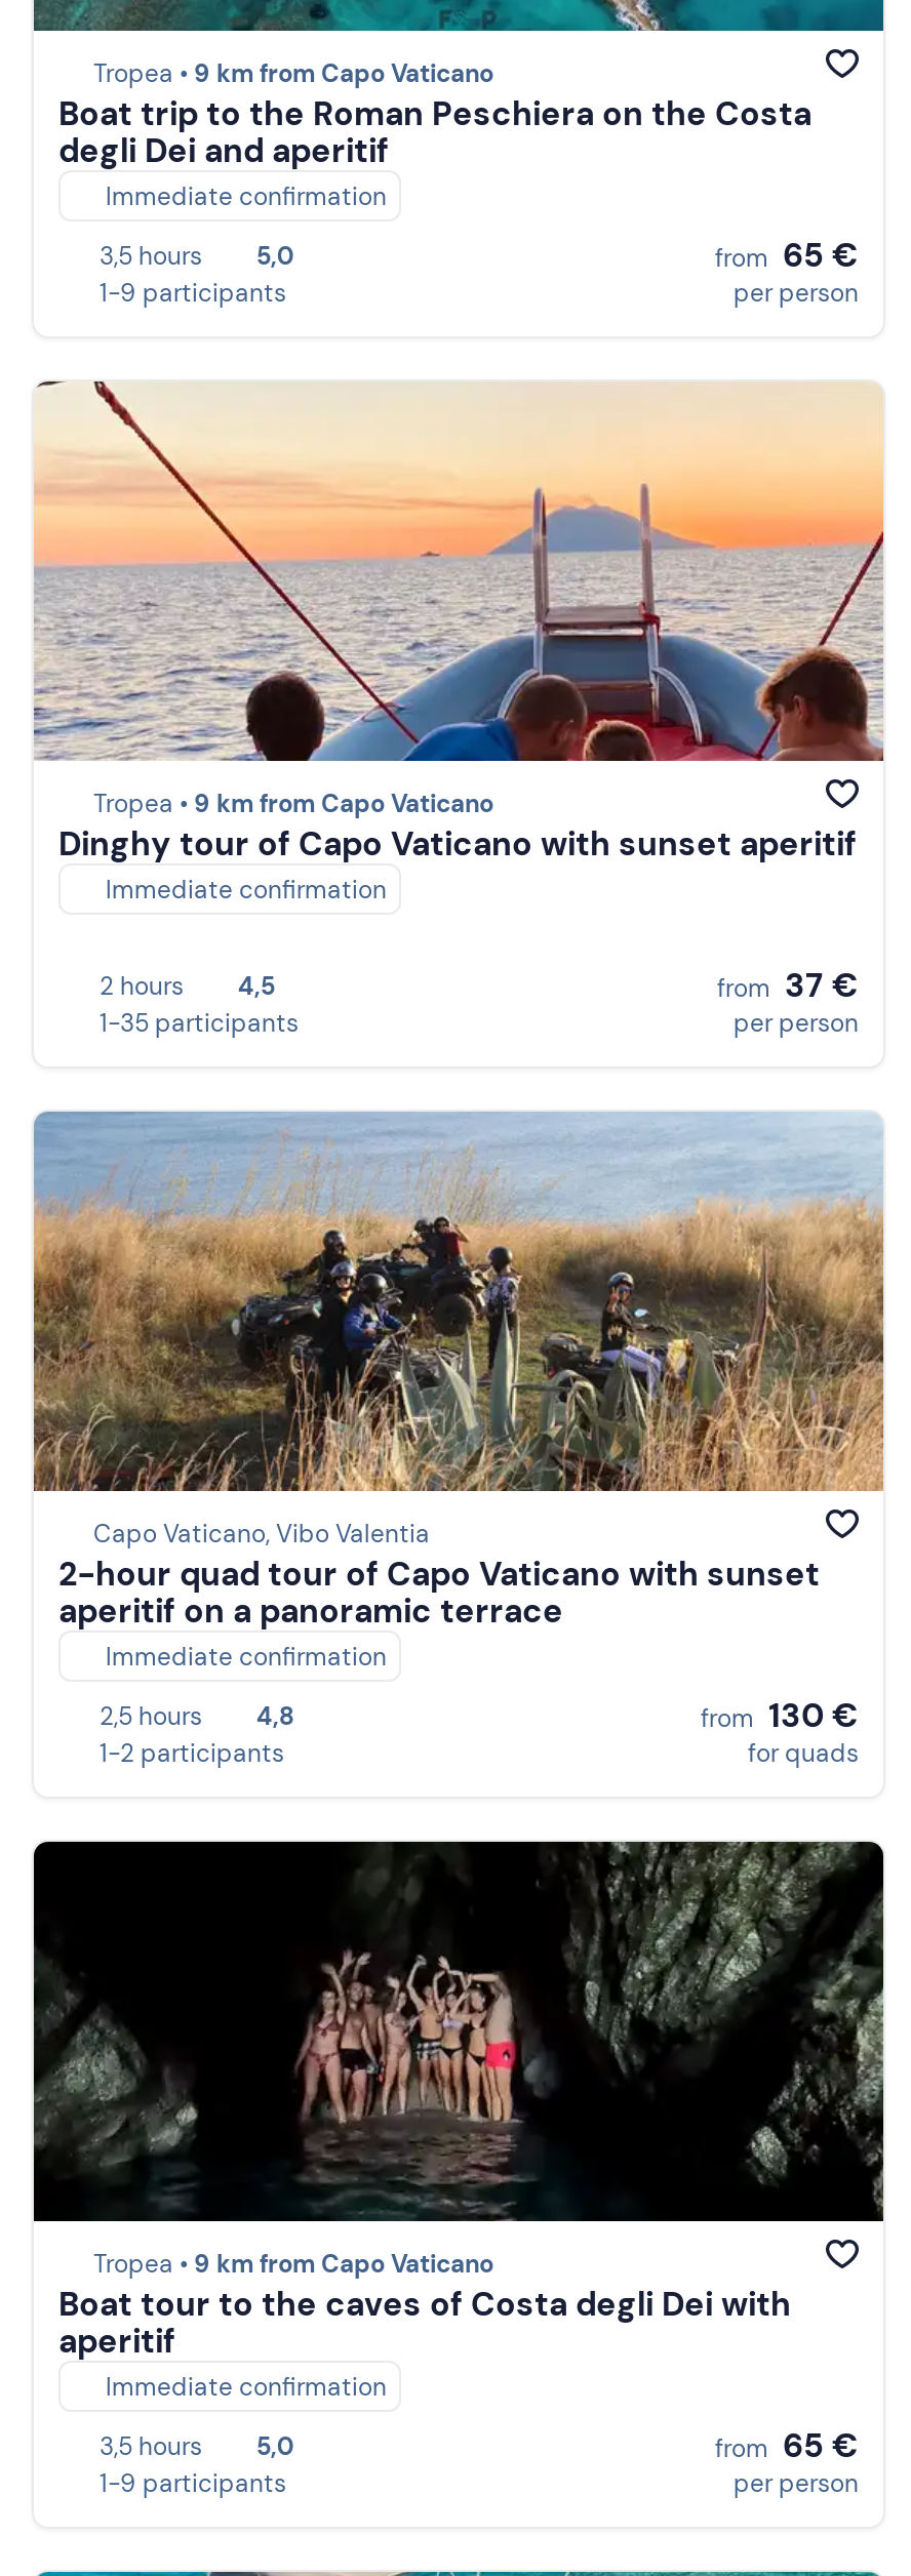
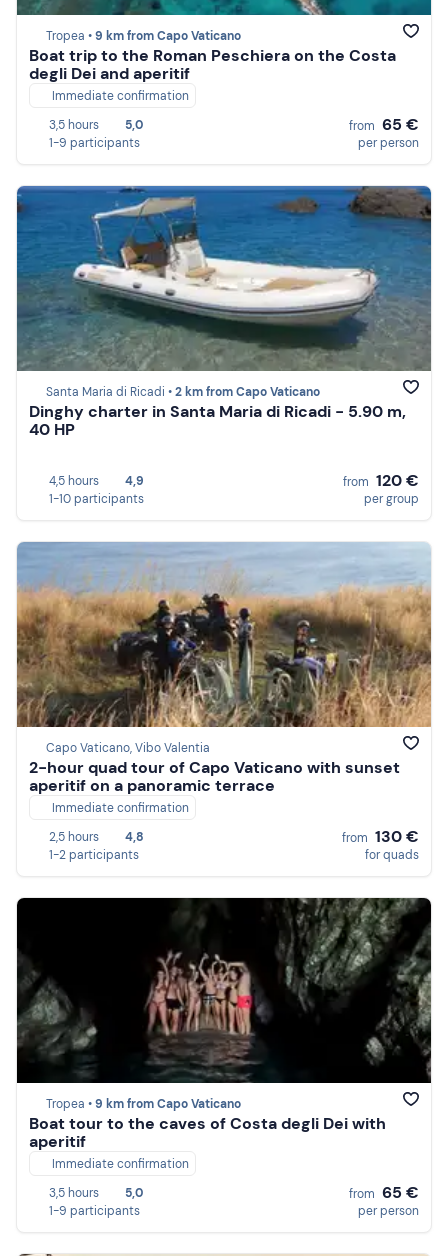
[34,379,885,907] [image] | Tropea • 9 km from Capo Vaticano | Dinghy tour of Capo Vaticano with sunset aperitif | Immediate confirmation -> [16,185,432,440] [image] | Santa Maria di Ricadi • 2 km from Capo Vaticano | Dinghy charter in Santa Maria di Ricadi - 5.90 m, | 40 HP
[100,970,299,1039] 2 hours | 4,5 | 1-35 participants -> [49,473,144,507] 4,5 hours | 4,9 | 1-10 participants
[717,964,859,1039] from 37 € | per person -> [343,470,419,507] from 120 € | per group

